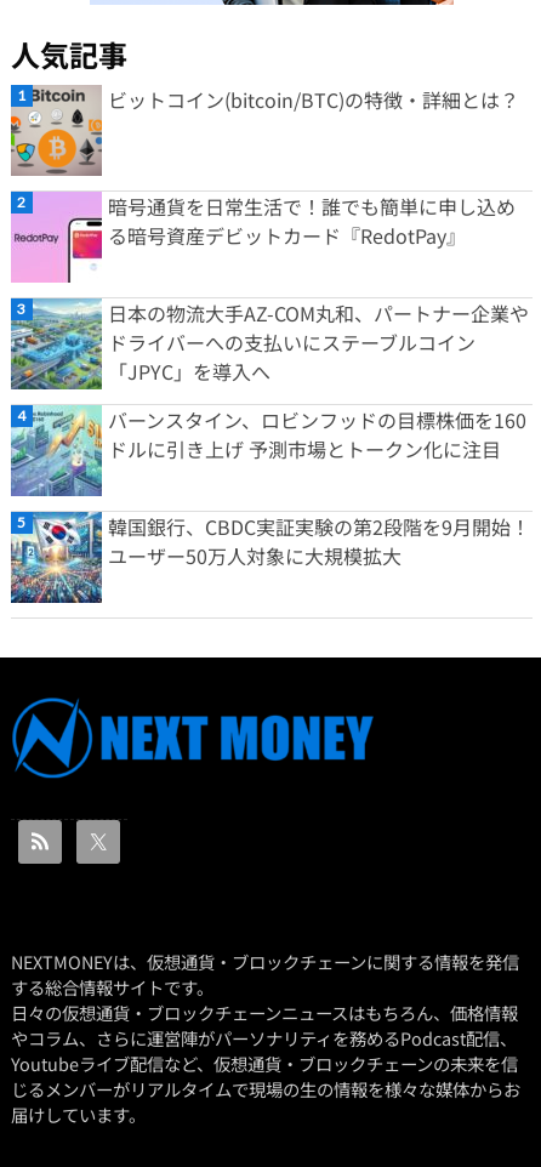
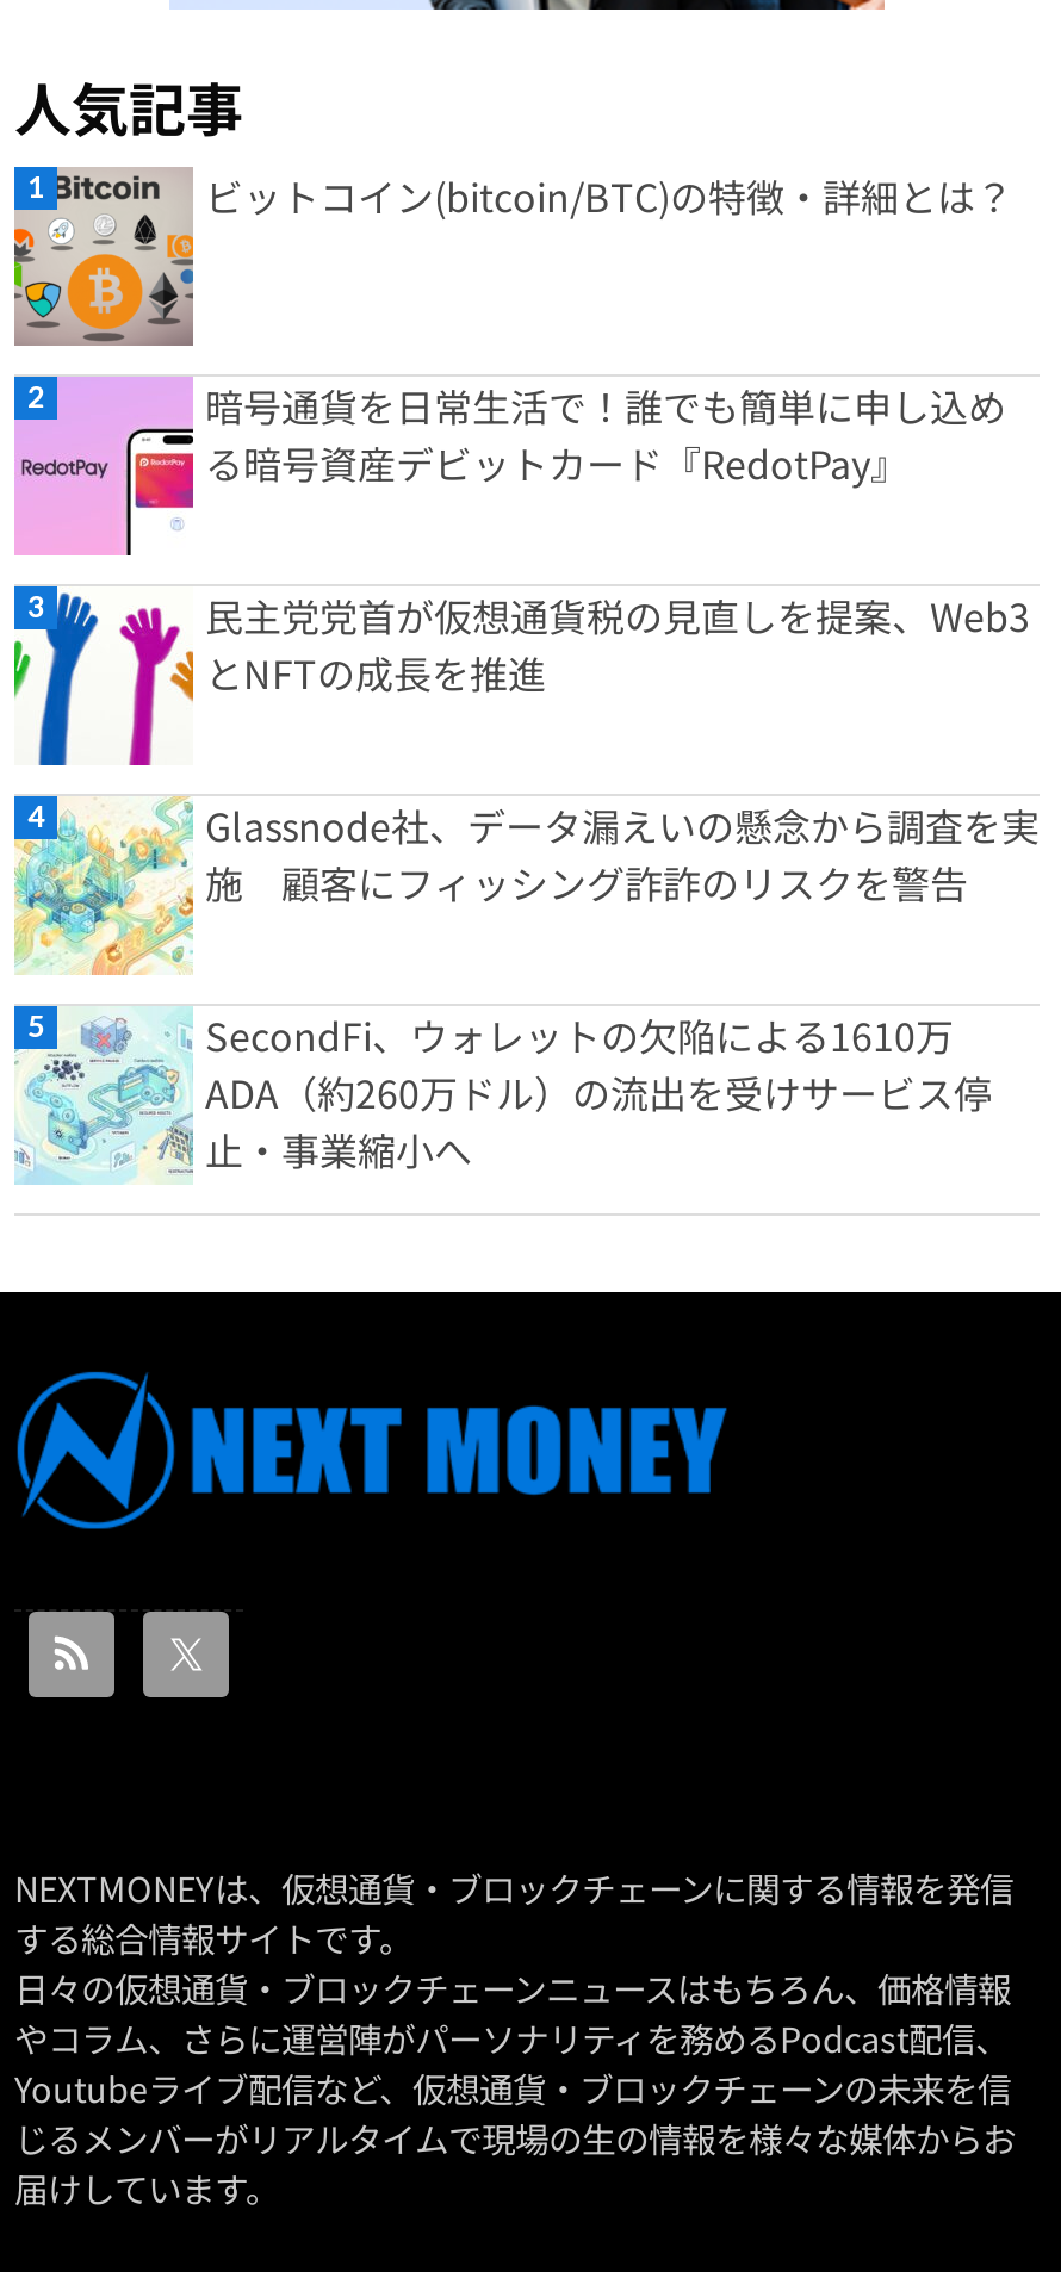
[10,297,529,391] [image] | 日本の物流大手AZ-COM丸和、パートナー企業や | ドライバーへの支払いにステーブルコイン | 「JPYC」を導入へ -> [12,585,1030,768] [image] | 民主党党首が仮想通貨税の見直しを提案、Web3 | とNFTの成長を推進
[10,405,526,497] [image] | バーンスタイン、ロビンフッドの目標株価を160 | ドルに引き上げ 予測市場とトークン化に注目 -> [14,795,1040,977] [image] | Glassnode社、データ漏えいの懸念から調査を実 | 施 顧客にフィッシング詐詐のリスクを警告
[10,511,530,604] [image] | 韓国銀行、CBDC実証実験の第2段階を9月開始！ | ユーザー50万人対象に大規模拡大 -> [14,1005,992,1185] [image] | SecondFi、ウォレットの欠陥による1610万 | ADA（約260万ドル）の流出を受けサービス停 | 止・事業縮小へ

